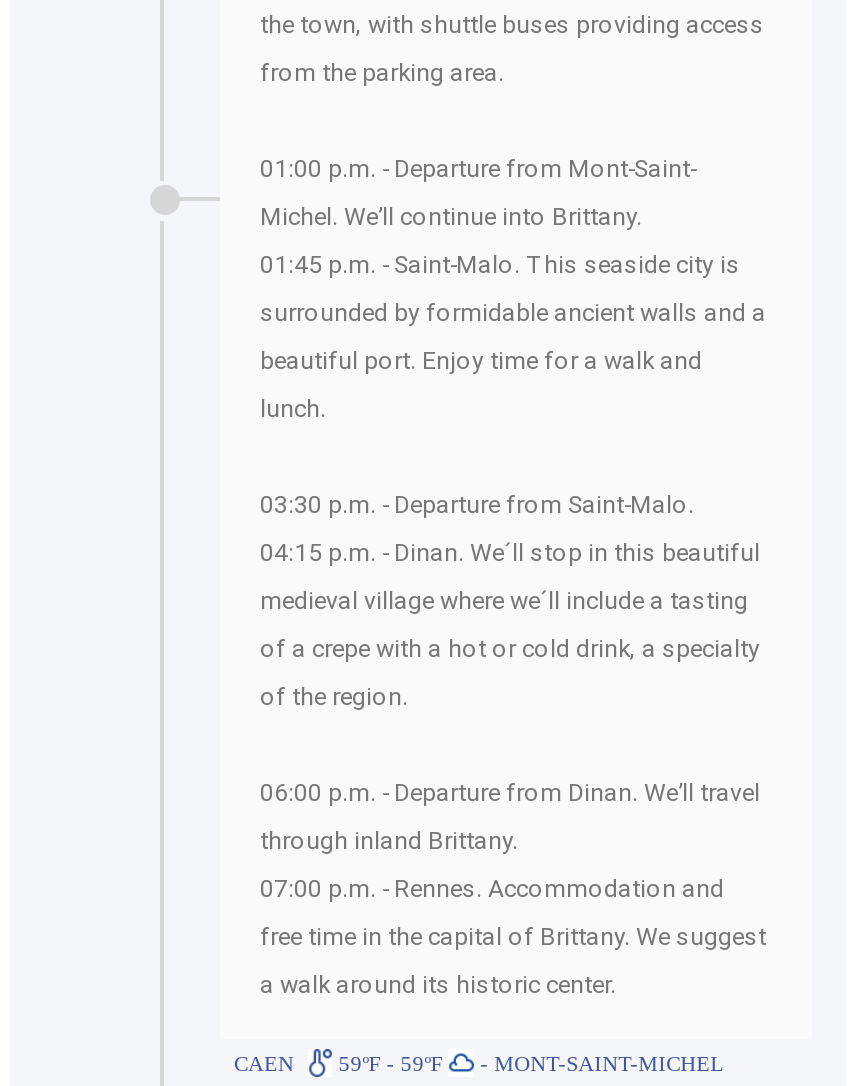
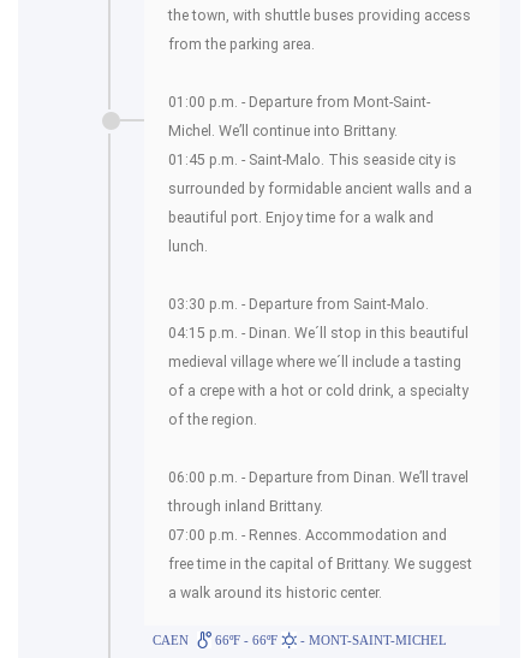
[234,1051,724,1075] CAEN 59ºF - 59ºF - MONT-SAINT-MICHEL -> [153,632,447,647] CAEN 66ºF - 66ºF - MONT-SAINT-MICHEL

